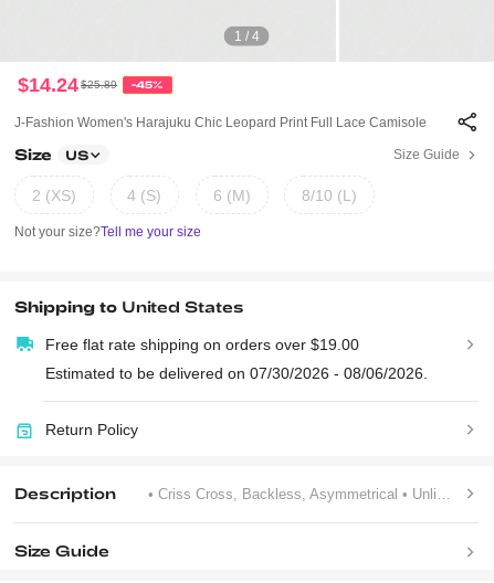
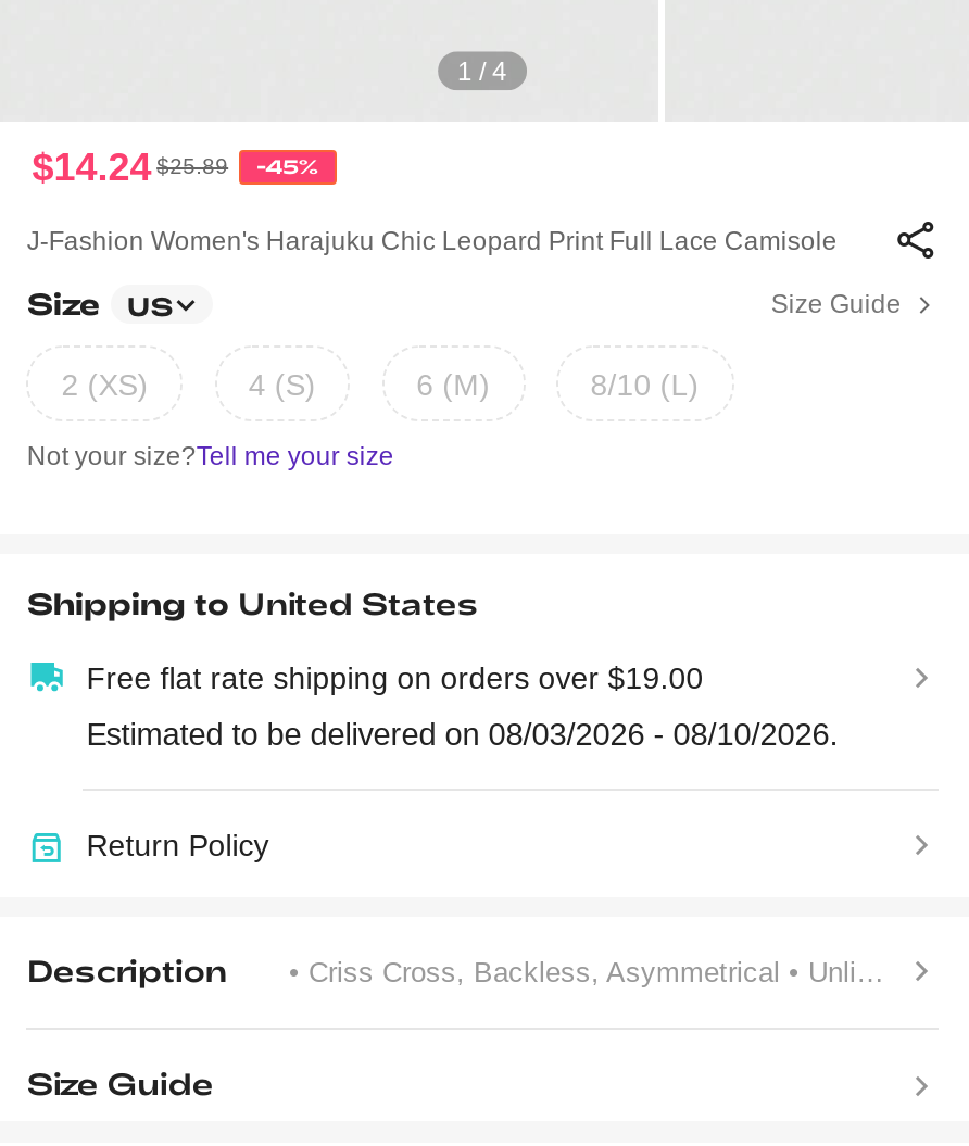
[45,364,427,382] Estimated to be delivered on 07/30/2026 - 08/06/2026. -> [86,717,838,751] Estimated to be delivered on 08/03/2026 - 08/10/2026.

